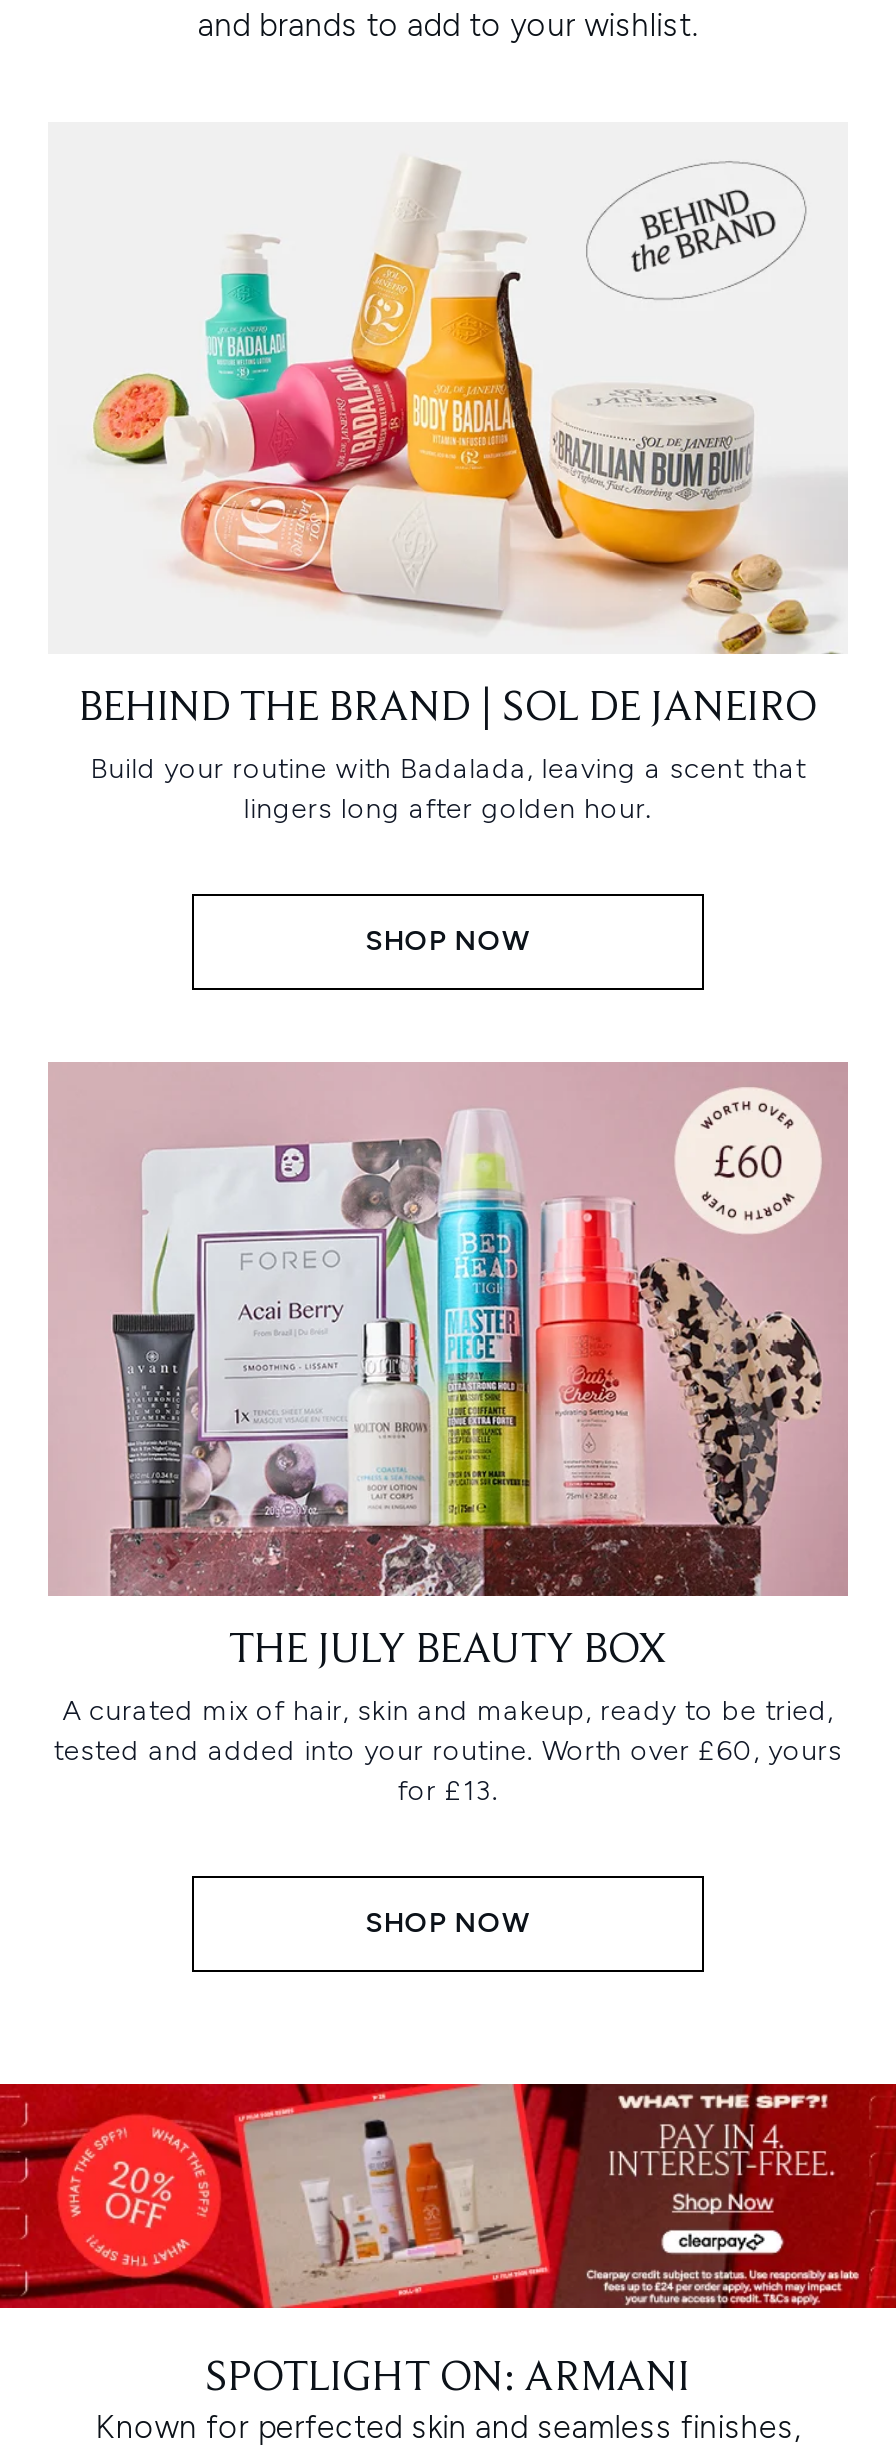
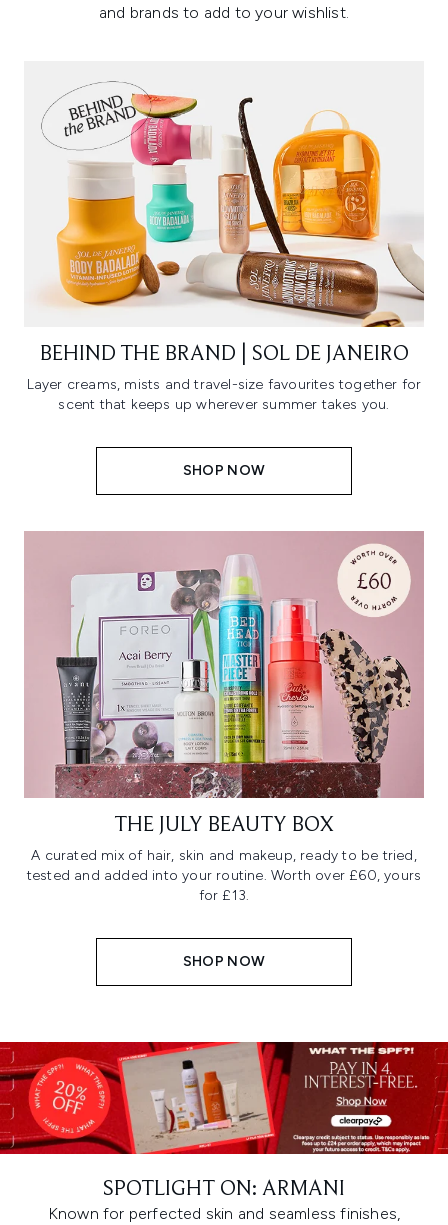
[92,162,848,654] [image] -> [41,81,425,328] [image]
[90,752,806,826] Build your routine with Badalada, leaving a scent that | lingers long after golden hour. -> [27,376,421,413] Layer creams, mists and travel-size favourites together for | scent that keeps up wherever summer takes you.

